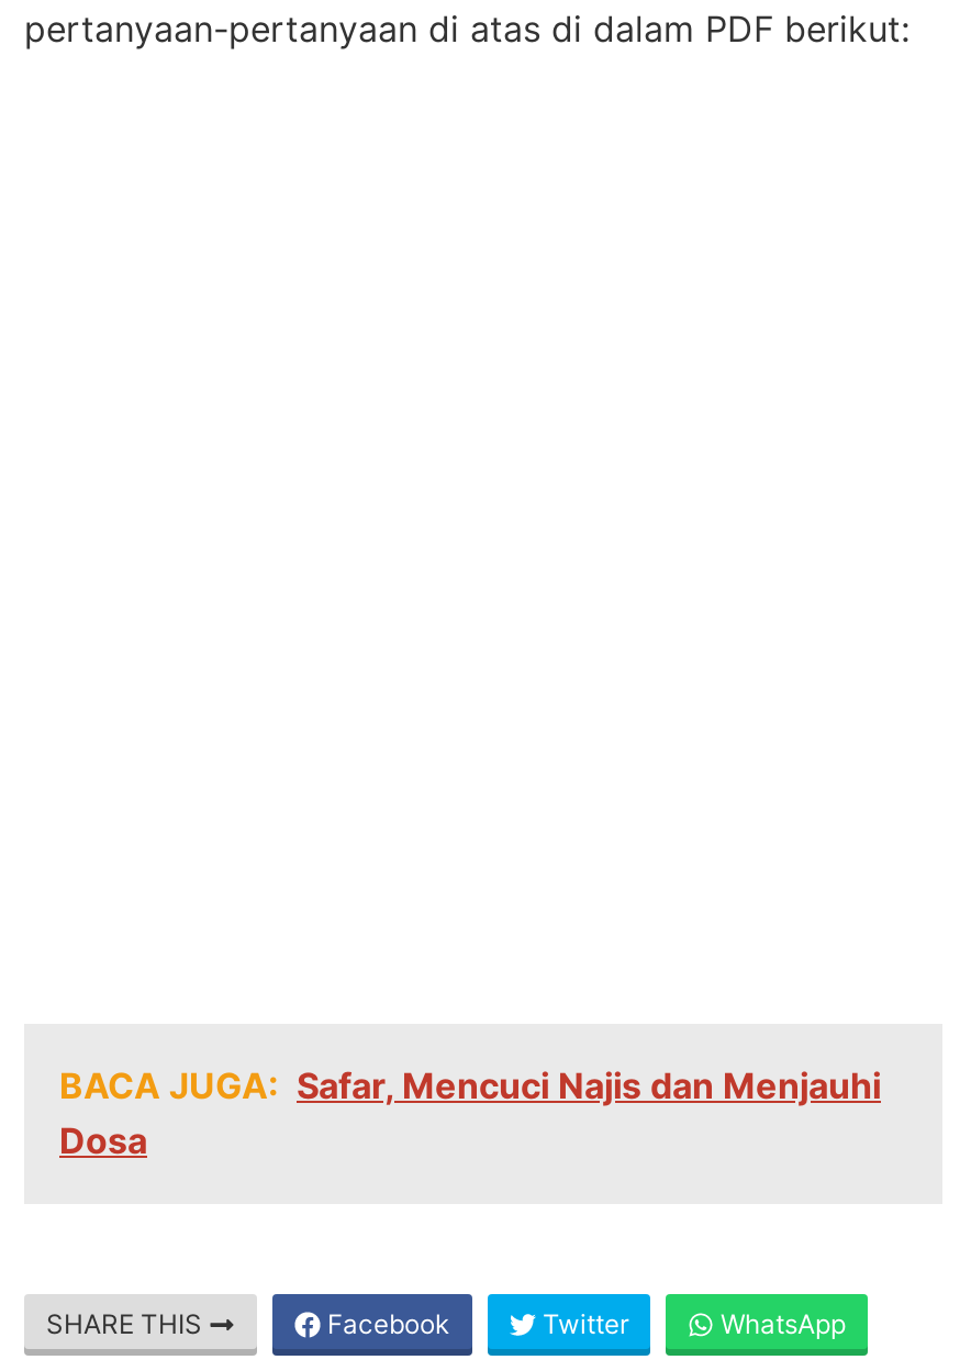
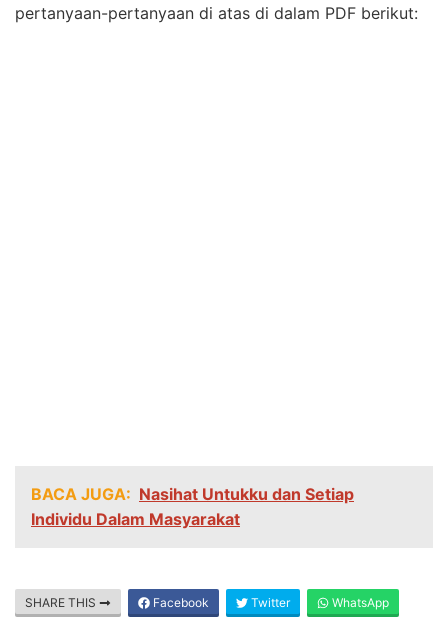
[59,1064,881,1162] BACA JUGA: Safar, Mencuci Najis dan Menjauhi | Dosa -> [31,484,354,529] BACA JUGA: Nasihat Untukku dan Setiap | Individu Dalam Masyarakat

